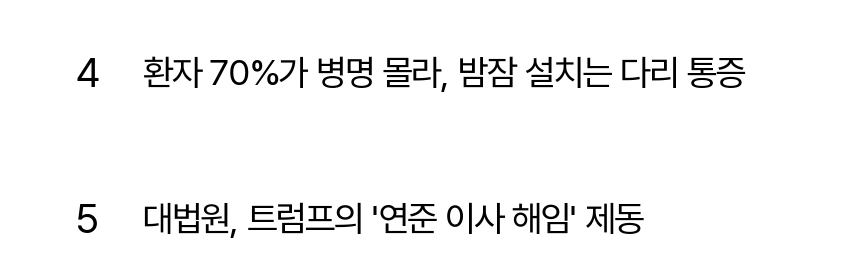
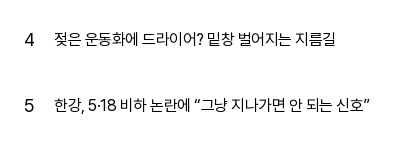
[143,51,745,93] 환자 70%가 병명 몰라, 밤잠 설치는 다리 통증 -> [54,30,335,49] 젖은 운동화에 드라이어? 밑창 벌어지는 지름길
[143,197,643,239] 대법원, 트럼프의 '연준 이사 해임' 제동 -> [54,96,369,115] 한강, 5·18 비하 논란에 “그냥 지나가면 안 되는 신호”

